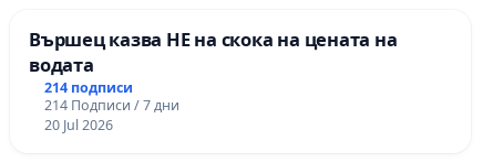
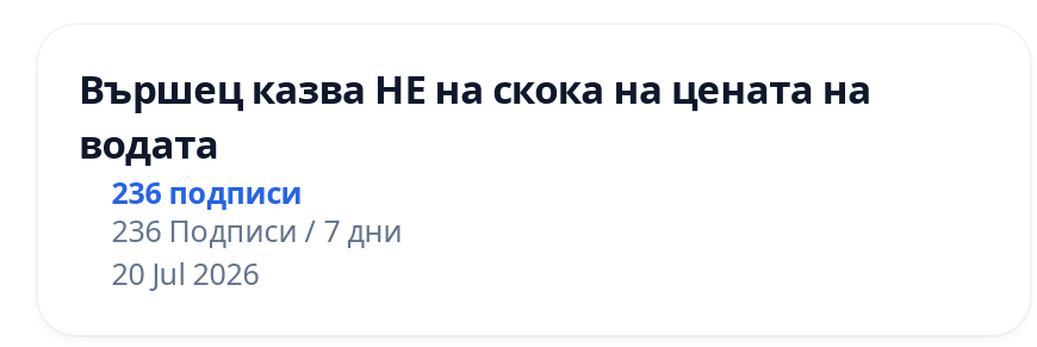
[44,78,133,97] 214 подписи -> [112,172,302,213] 236 подписи
[44,96,179,114] 214 Подписи / 7 дни -> [112,210,402,251] 236 Подписи / 7 дни

